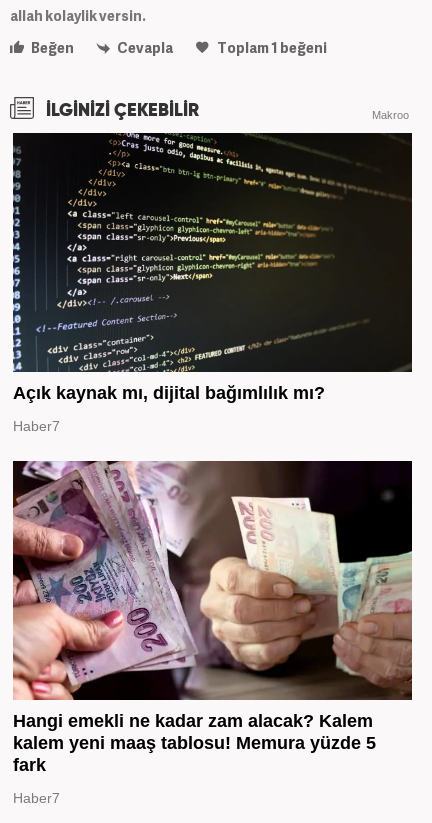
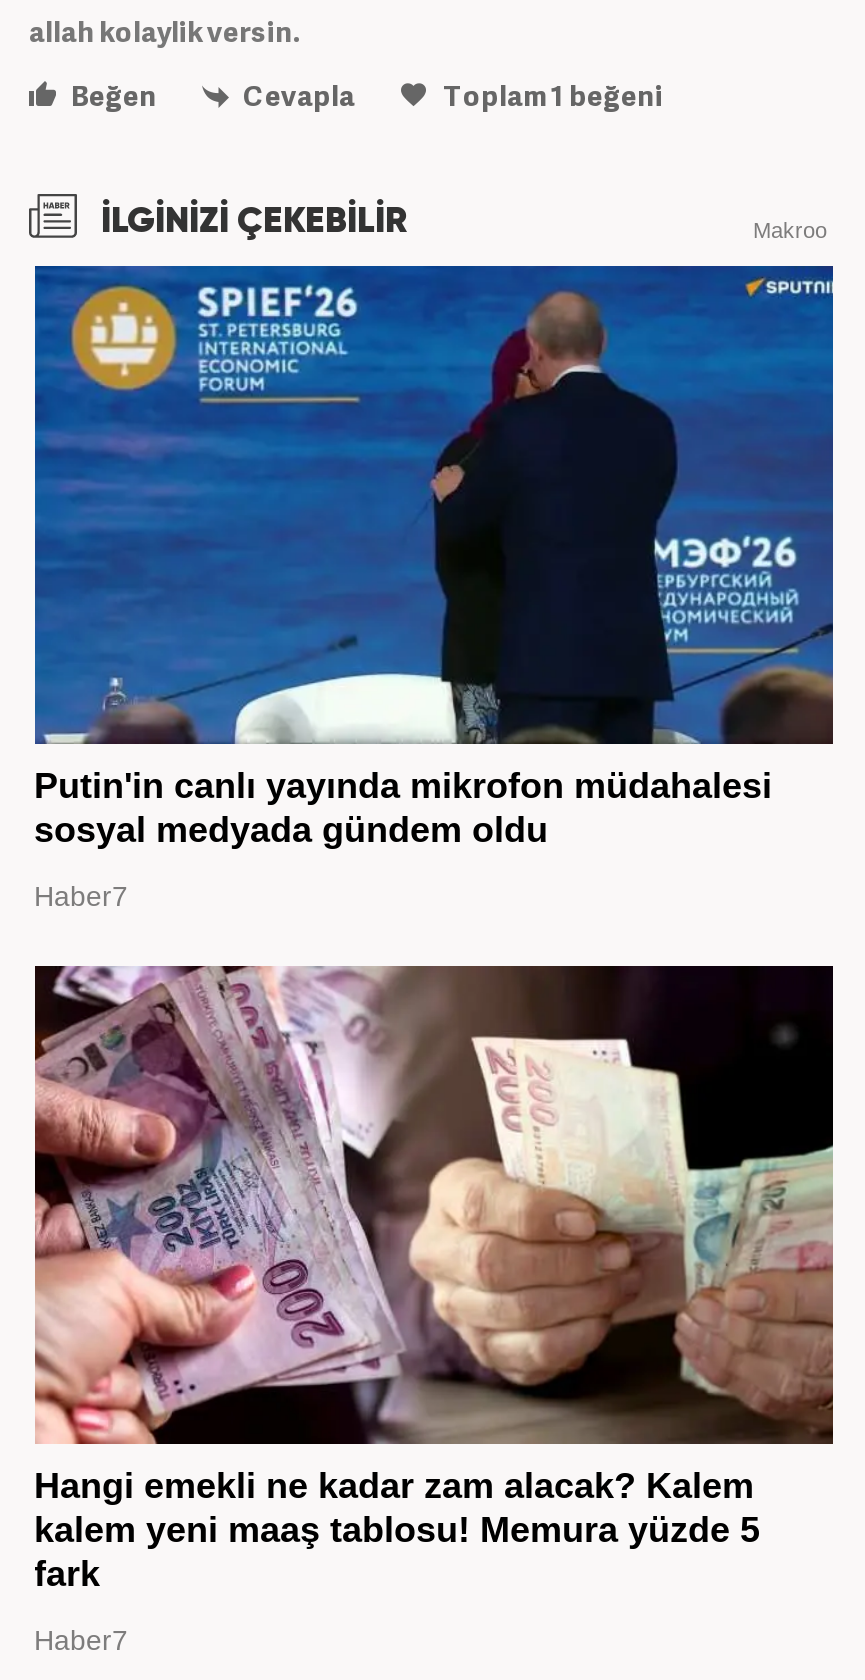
[12,132,413,403] [image] | Açık kaynak mı, dijital bağımlılık mı? -> [33,264,835,851] [image] | Putin'in canlı yayında mikrofon müdahalesi | sosyal medyada gündem oldu

